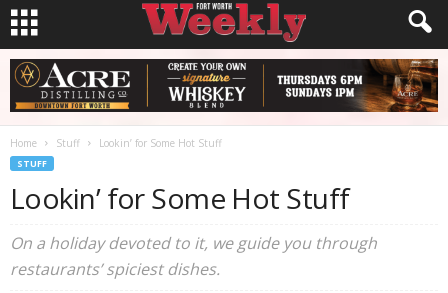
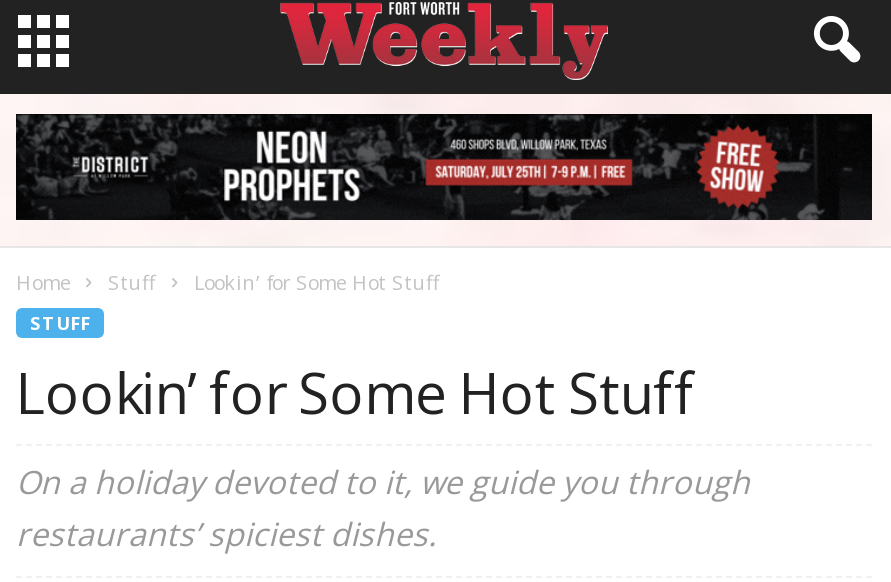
[11,58,439,113] [image] -> [20,112,874,222] [image]

